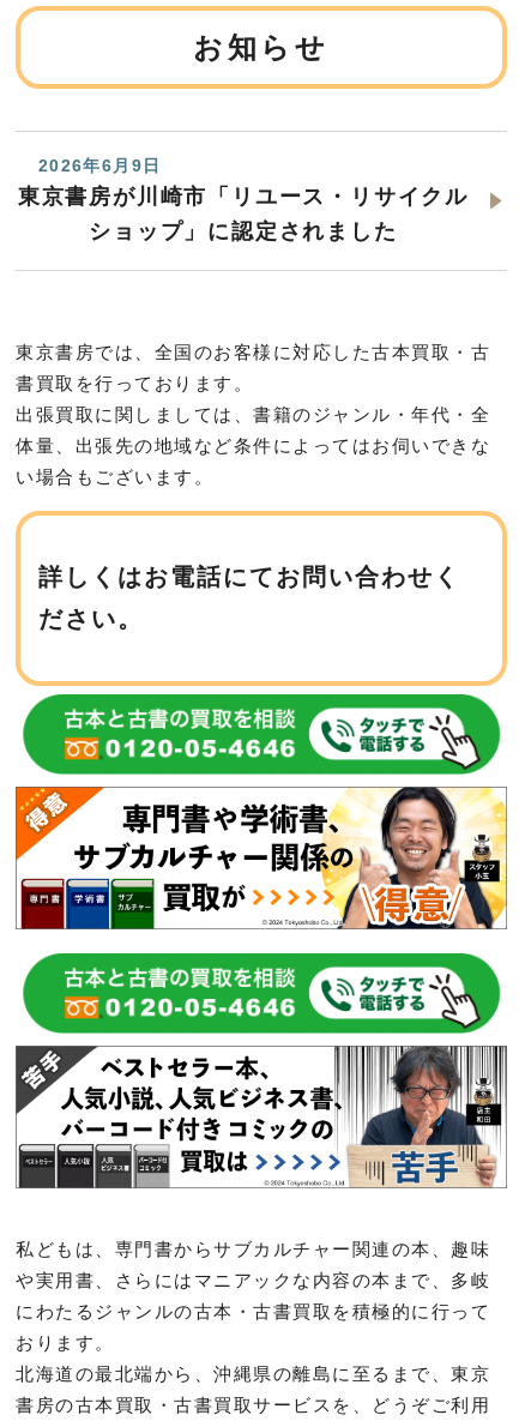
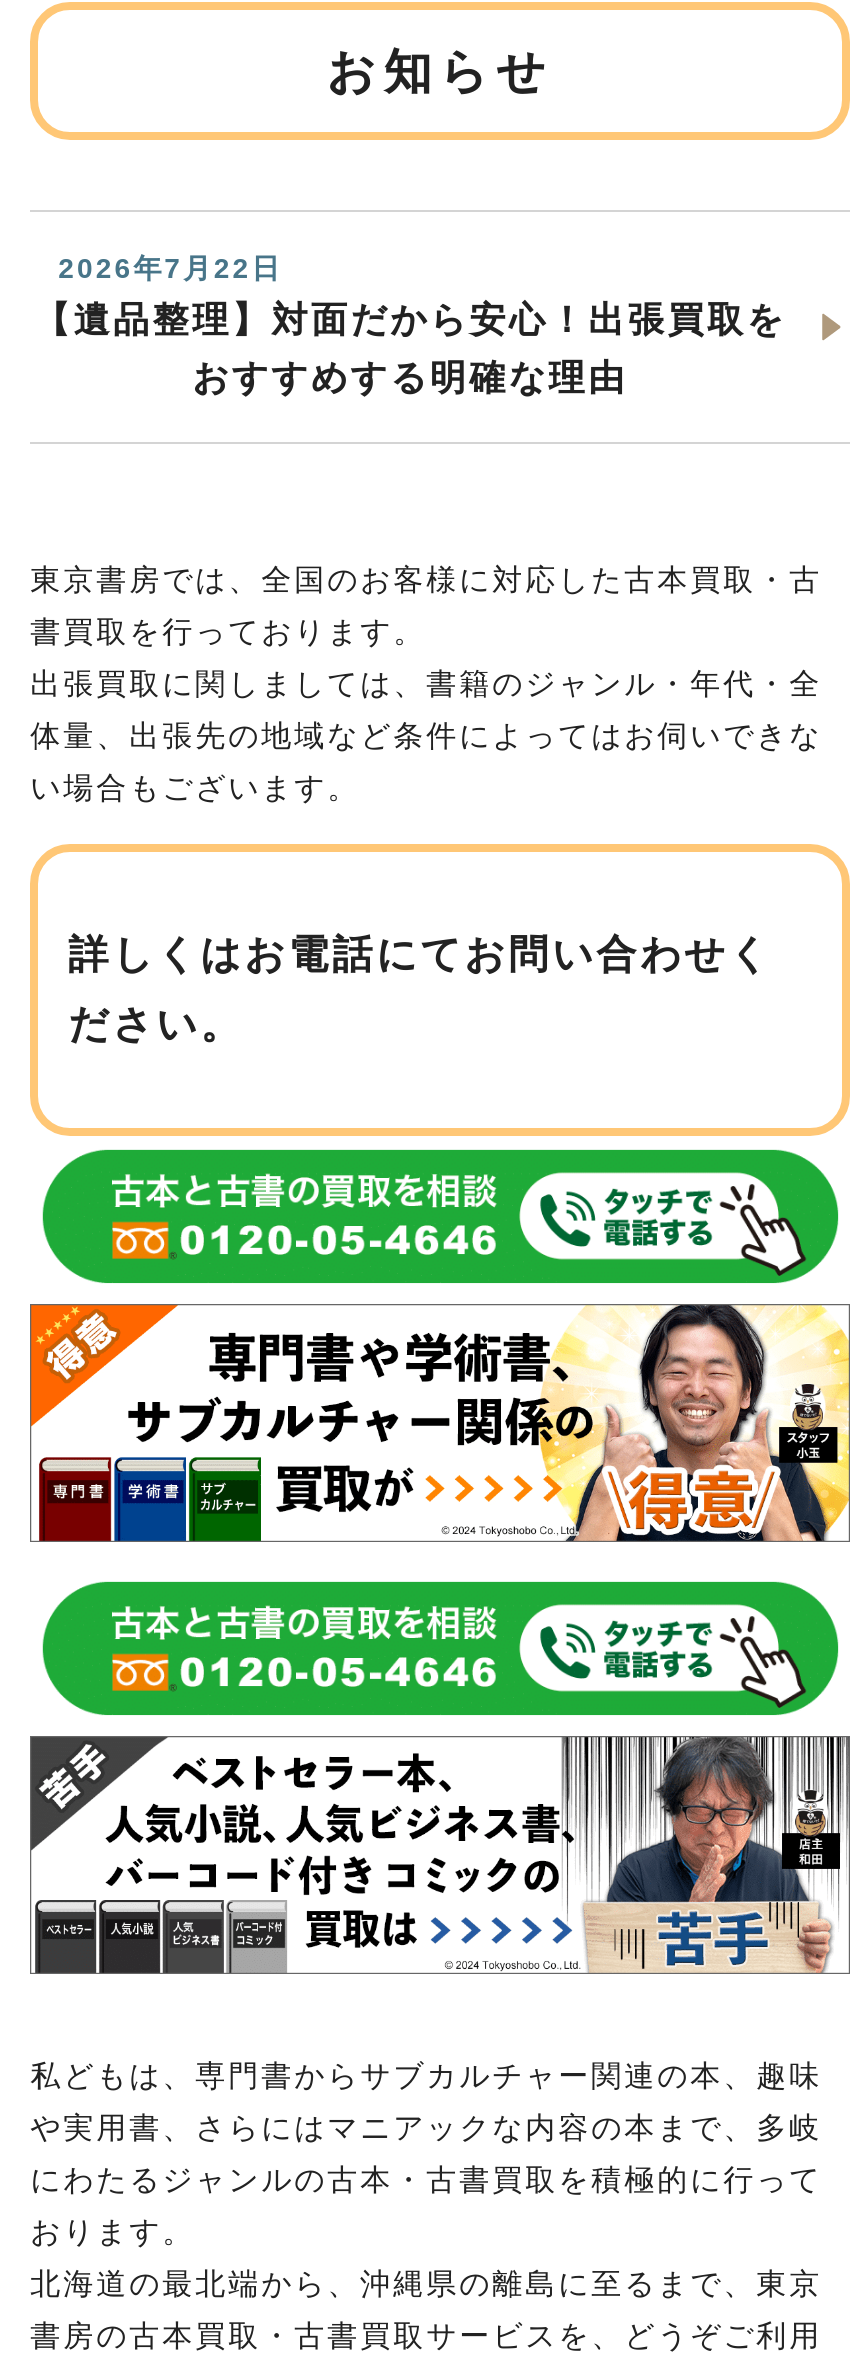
[18,156,469,243] 2026年6月9日 | 東京書房が川崎市「リユース・リサイクル | ショップ」に認定されました -> [34,252,786,398] 2026年7月22日 | 【遺品整理】対面だから安心！出張買取を | おすすめする明確な理由

